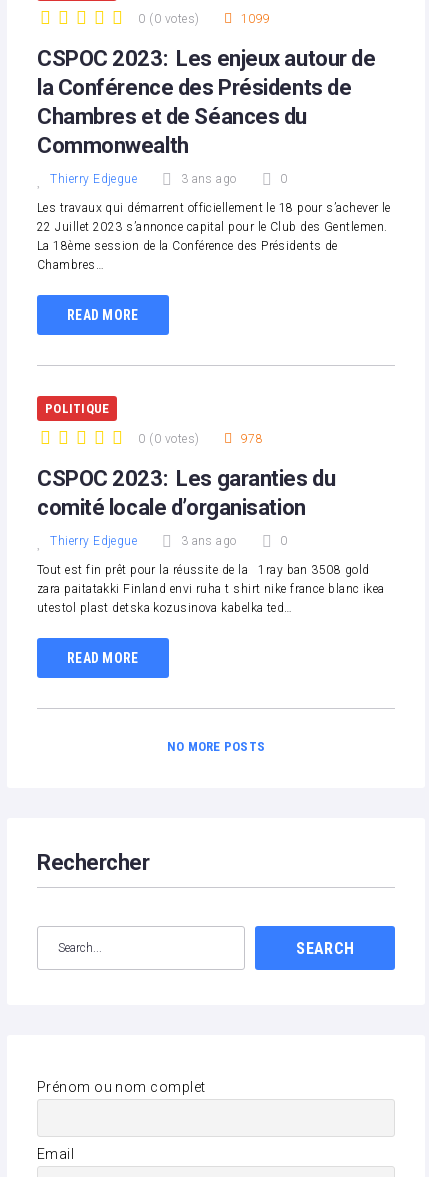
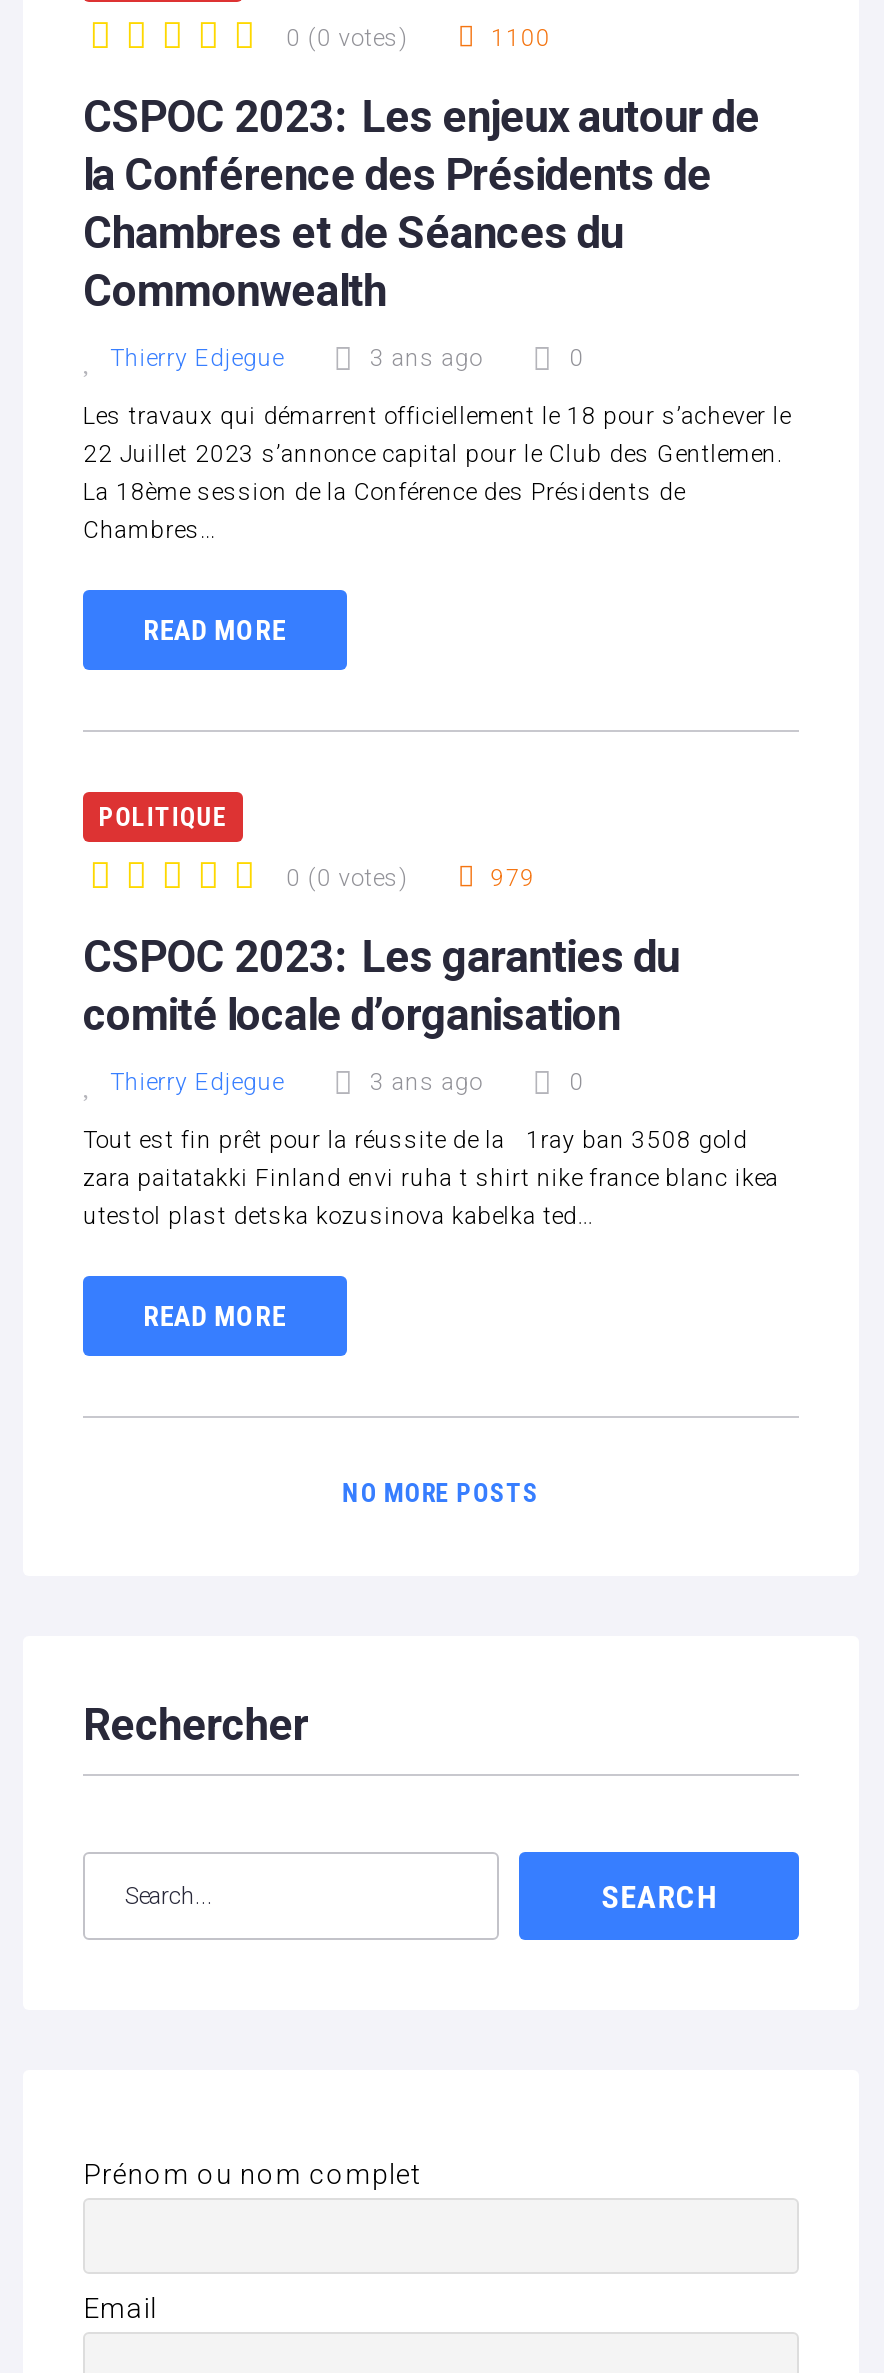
[241,12,271,26] 1099 -> [491,24,550,52] 1100
[241,432,263,446] 978 -> [491,864,535,892] 979

